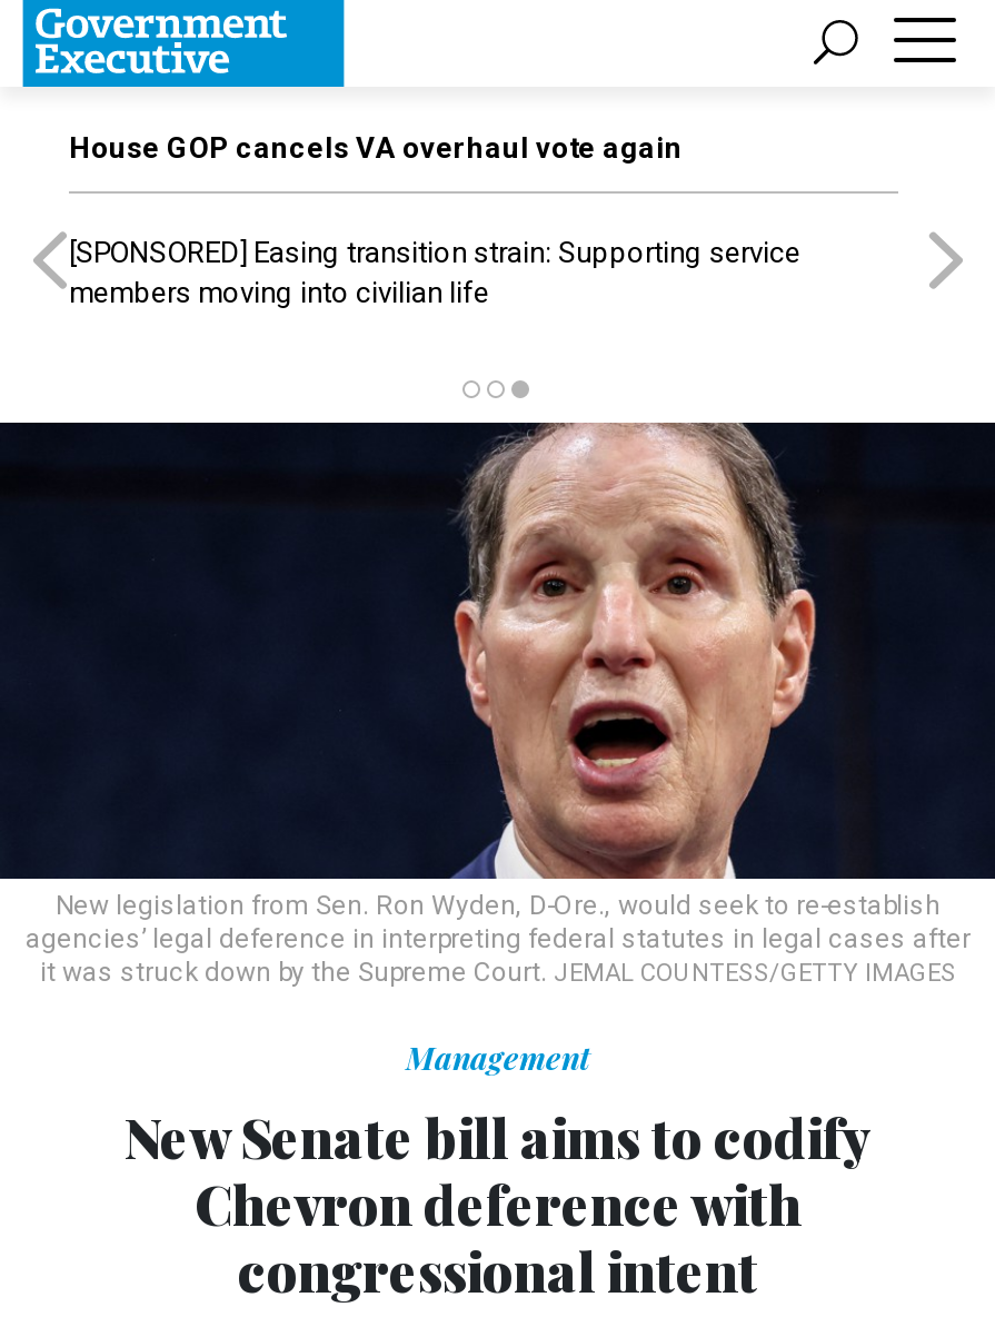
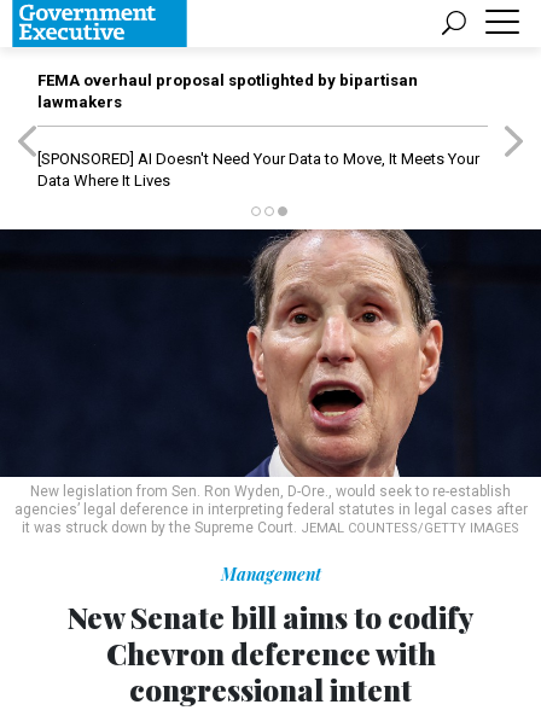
[69,131,683,165] House GOP cancels VA overhaul vote again -> [37,71,418,111] FEMA overhaul proposal spotlighted by bipartisan | lawmakers
[69,236,800,309] [SPONSORED] Easing transition strain: Supporting service | members moving into civilian life -> [37,150,479,190] [SPONSORED] AI Doesn't Need Your Data to Move, It Meets Your | Data Where It Lives

